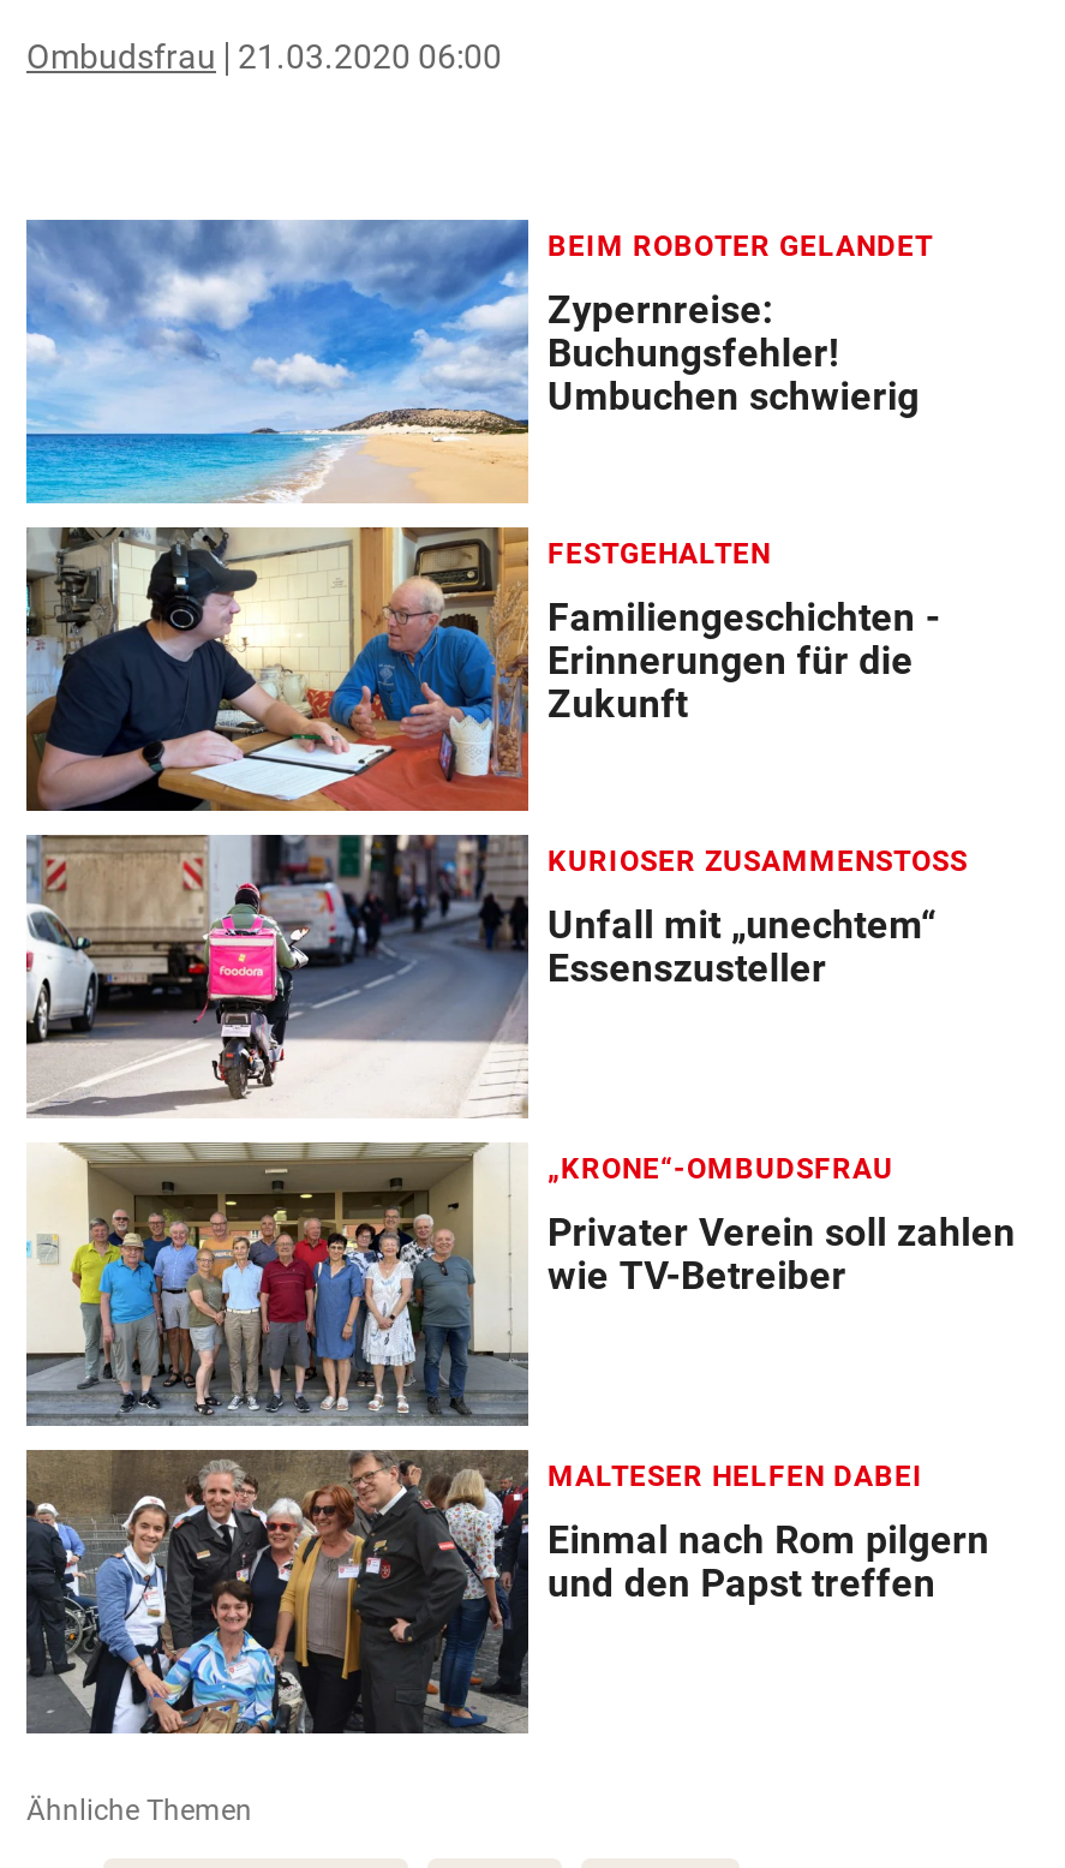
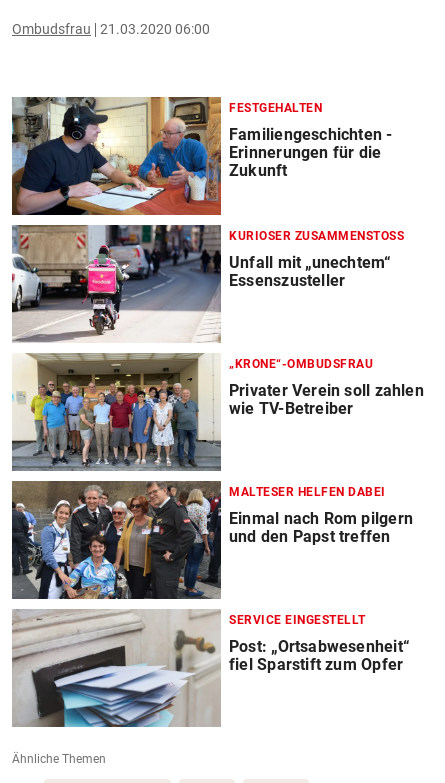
[24,217,933,506] [image] | BEIM ROBOTER GELANDET | Zypernreise: | Buchungsfehler! | Umbuchen schwierig -> none
moved [22,537,1015,1738] -> [10,101,424,601]: [image] | FESTGEHALTEN | Familiengeschichten - | ... | Einmal nach Rom pilgern | und den Papst treffen
none -> [11,610,410,728] [image] | SERVICE EINGESTELLT | Post: „Ortsabwesenheit“ | fiel Sparstift zum Opfer

